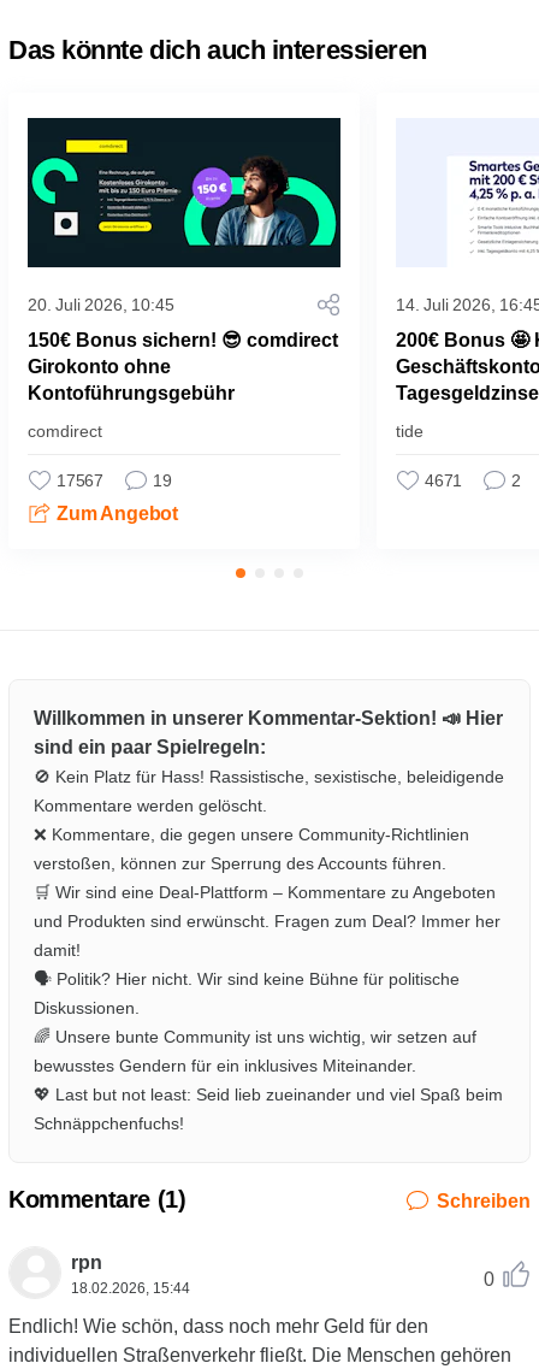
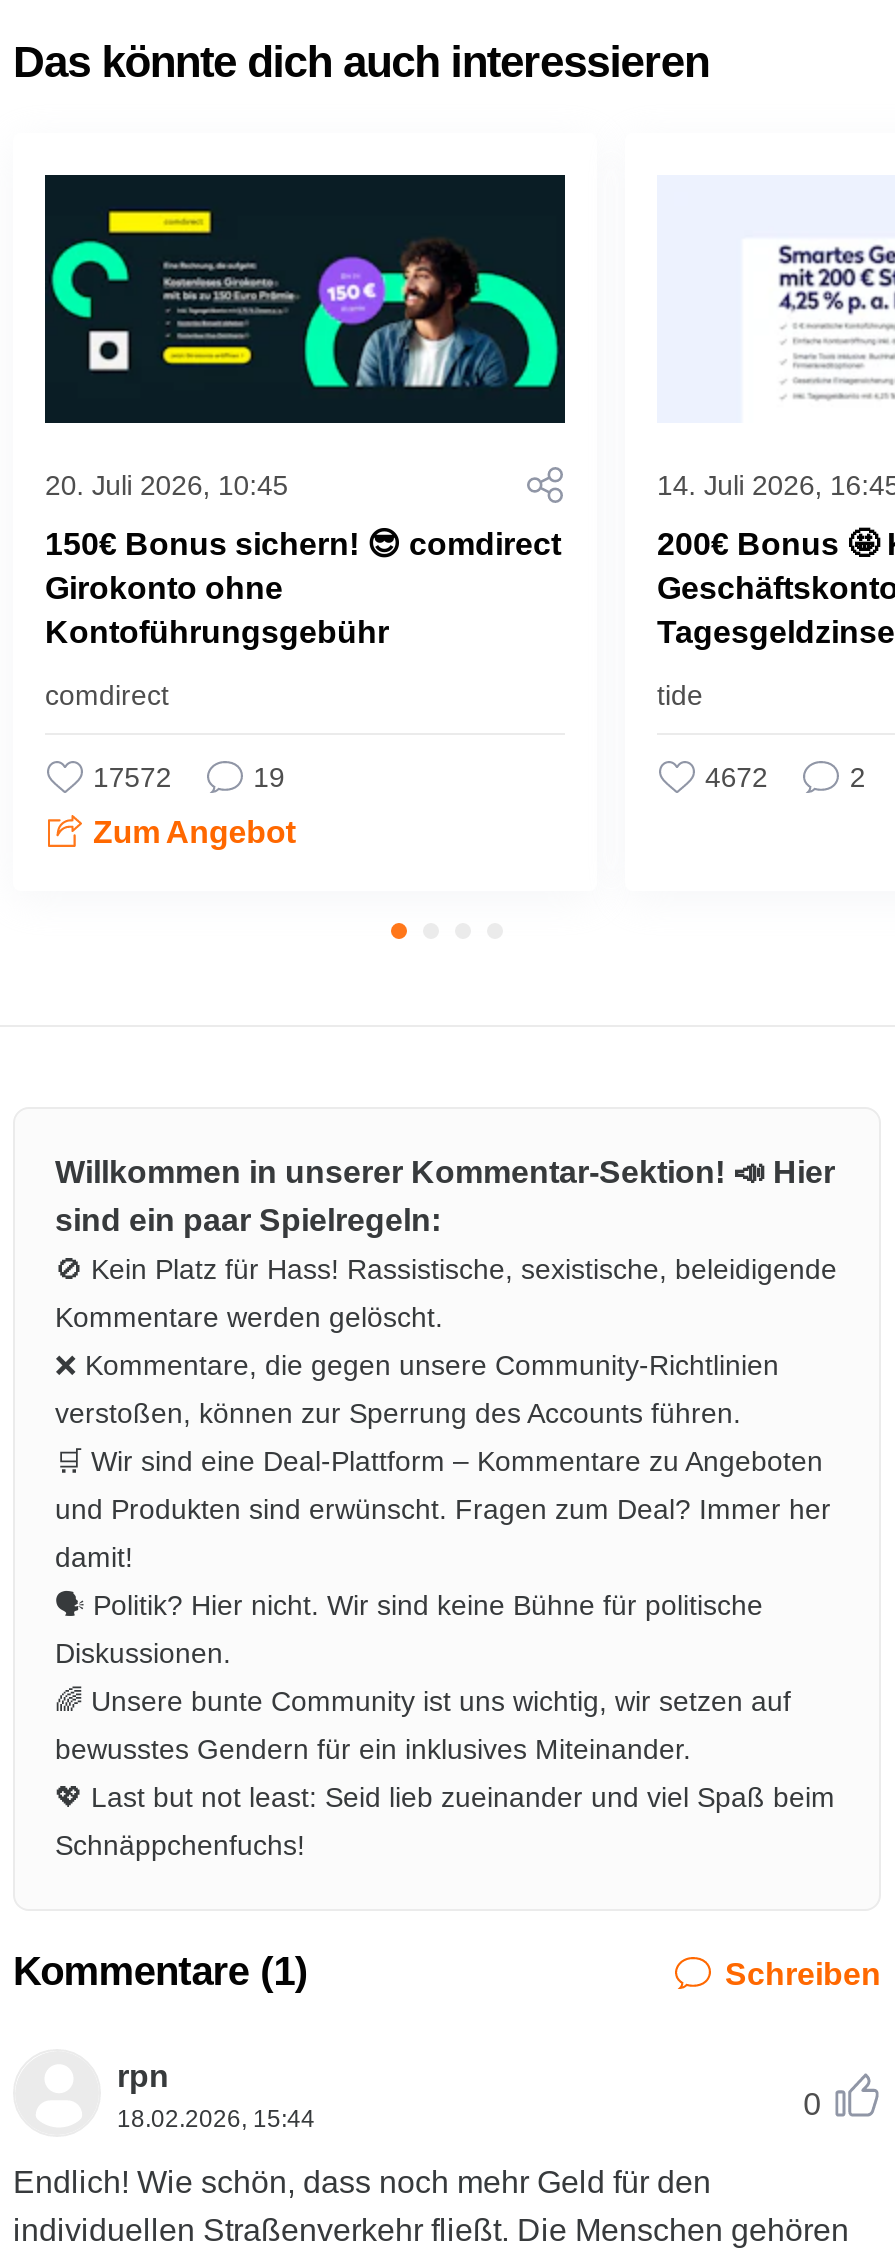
[57,471,104,490] 17567 -> [93,761,171,793] 17572
[425,471,462,490] 4671 -> [705,761,768,793] 4672

